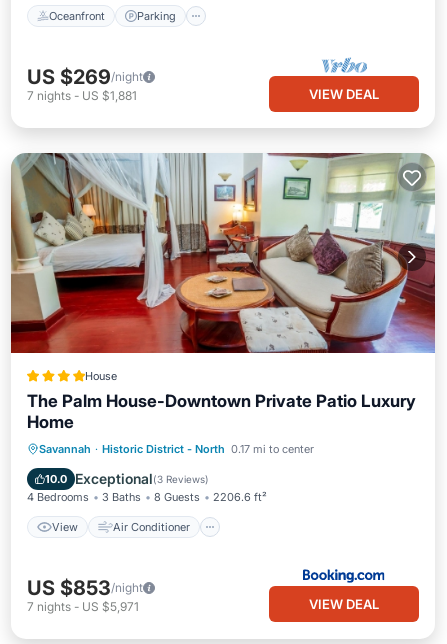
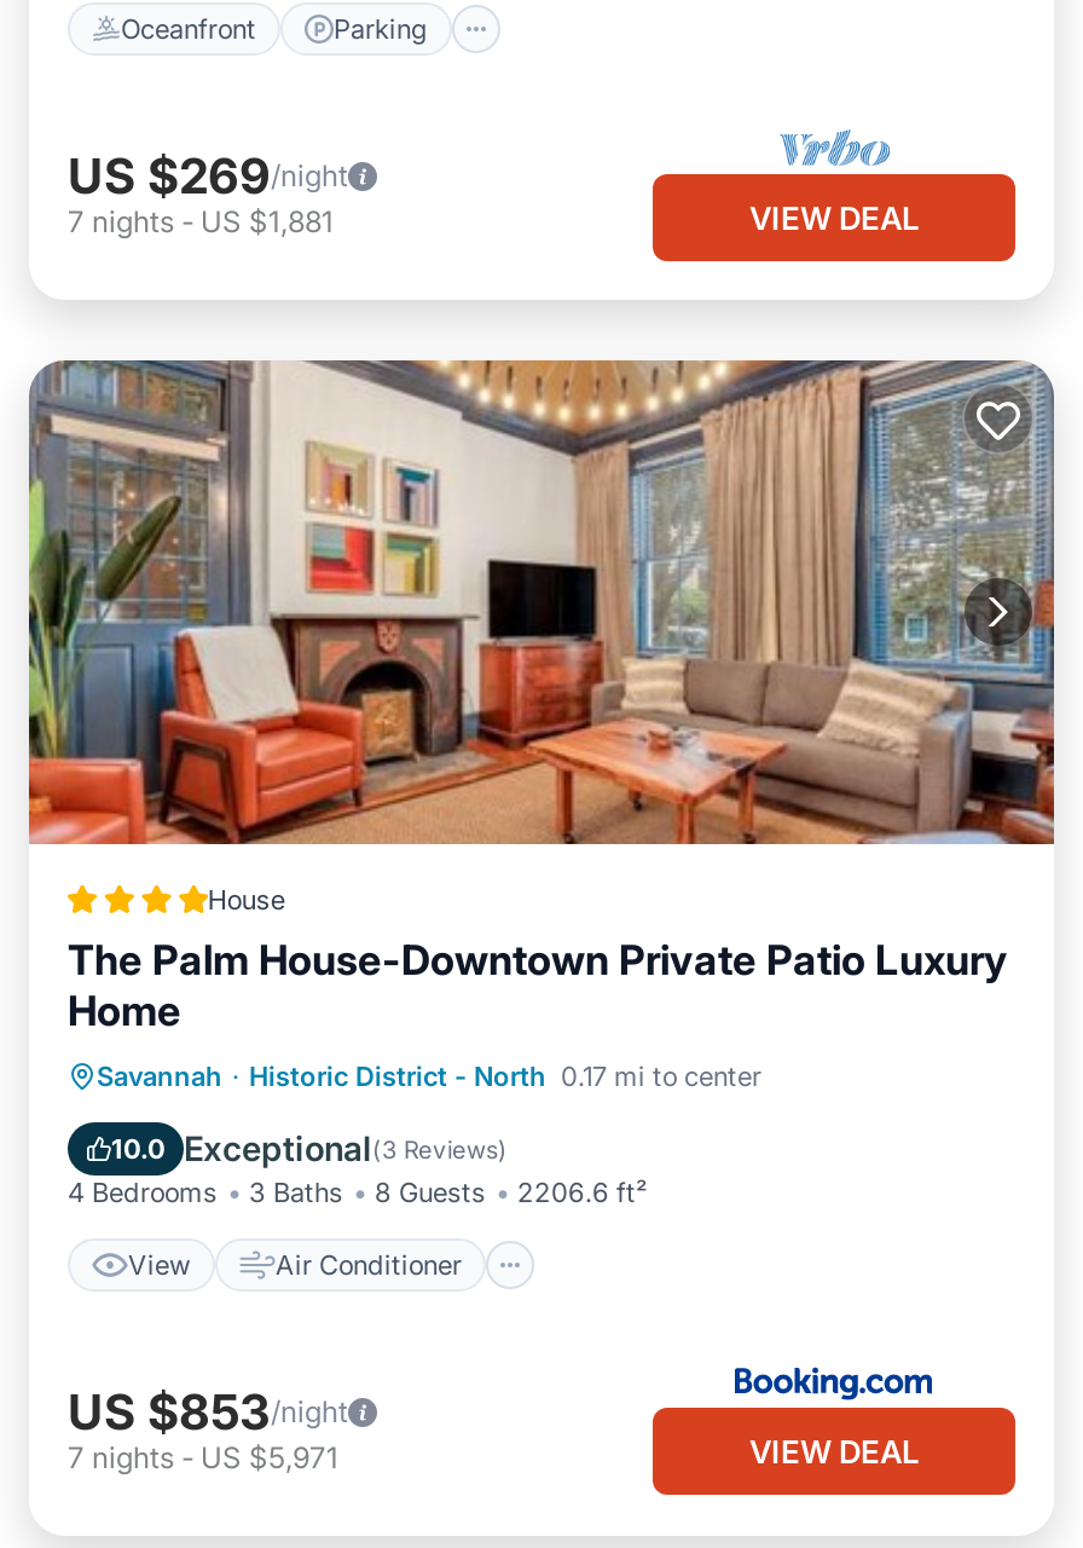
[10,153,435,354] [image] -> [27,358,1056,847] [image]

